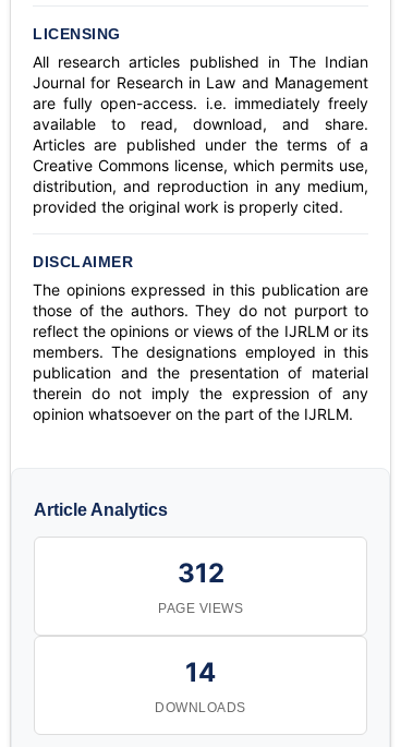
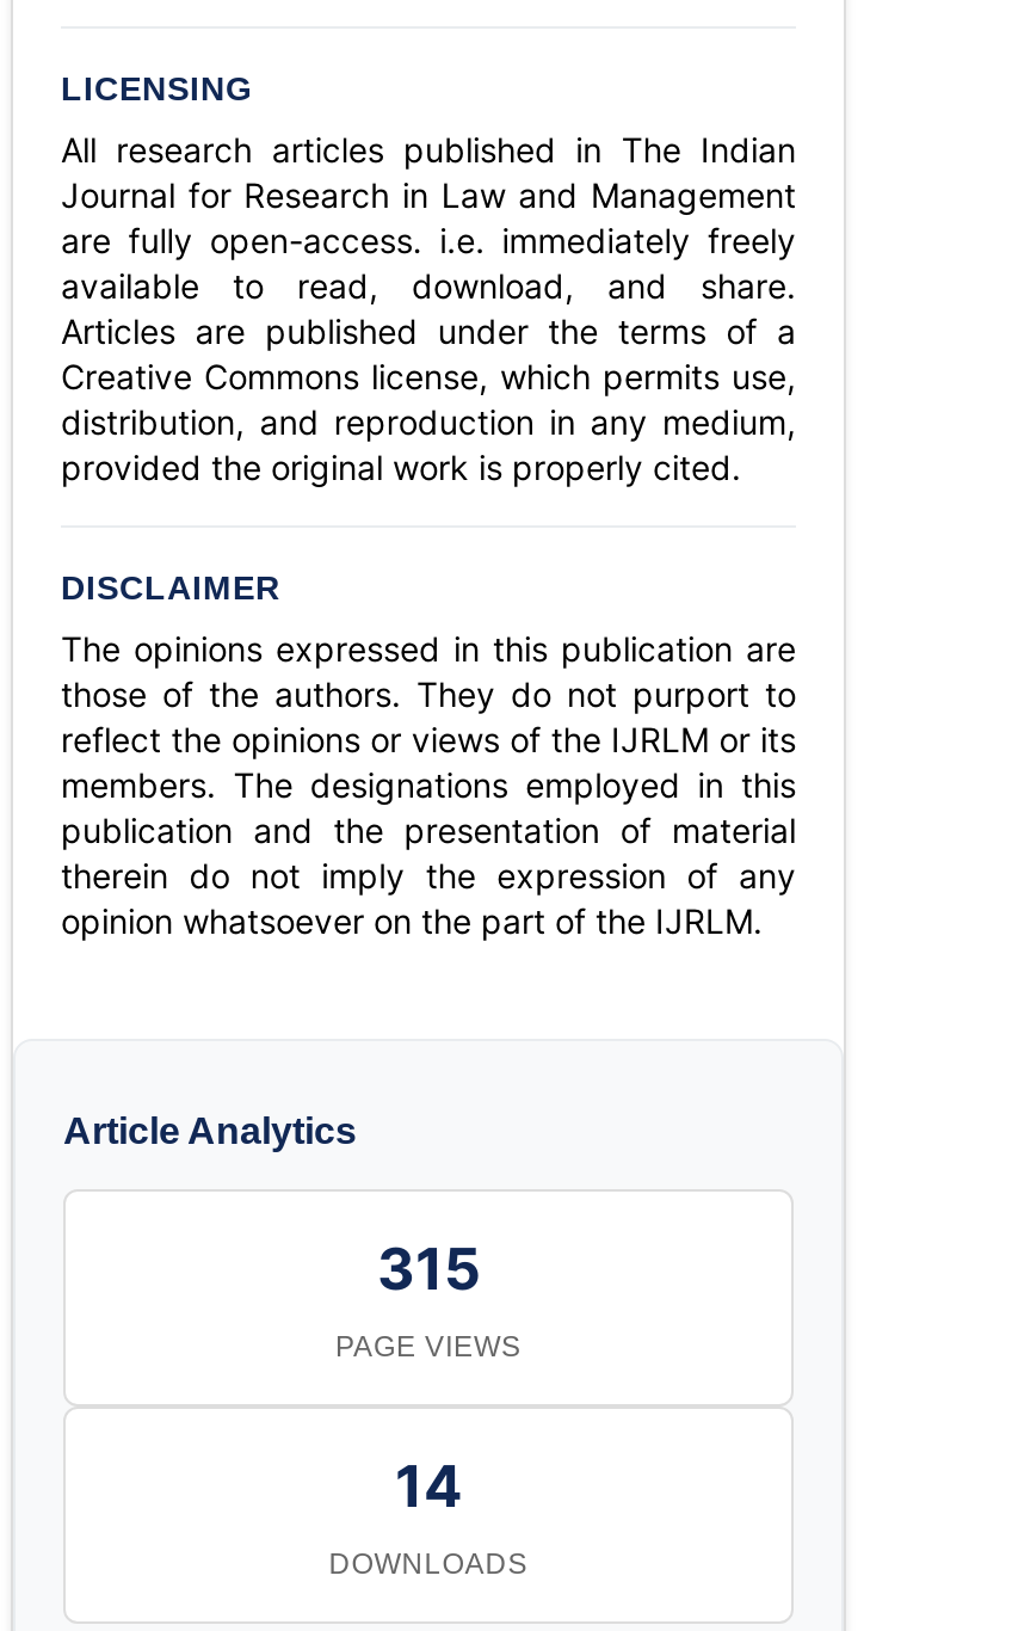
[177,557,224,589] 312 -> [377,1235,480,1304] 315

